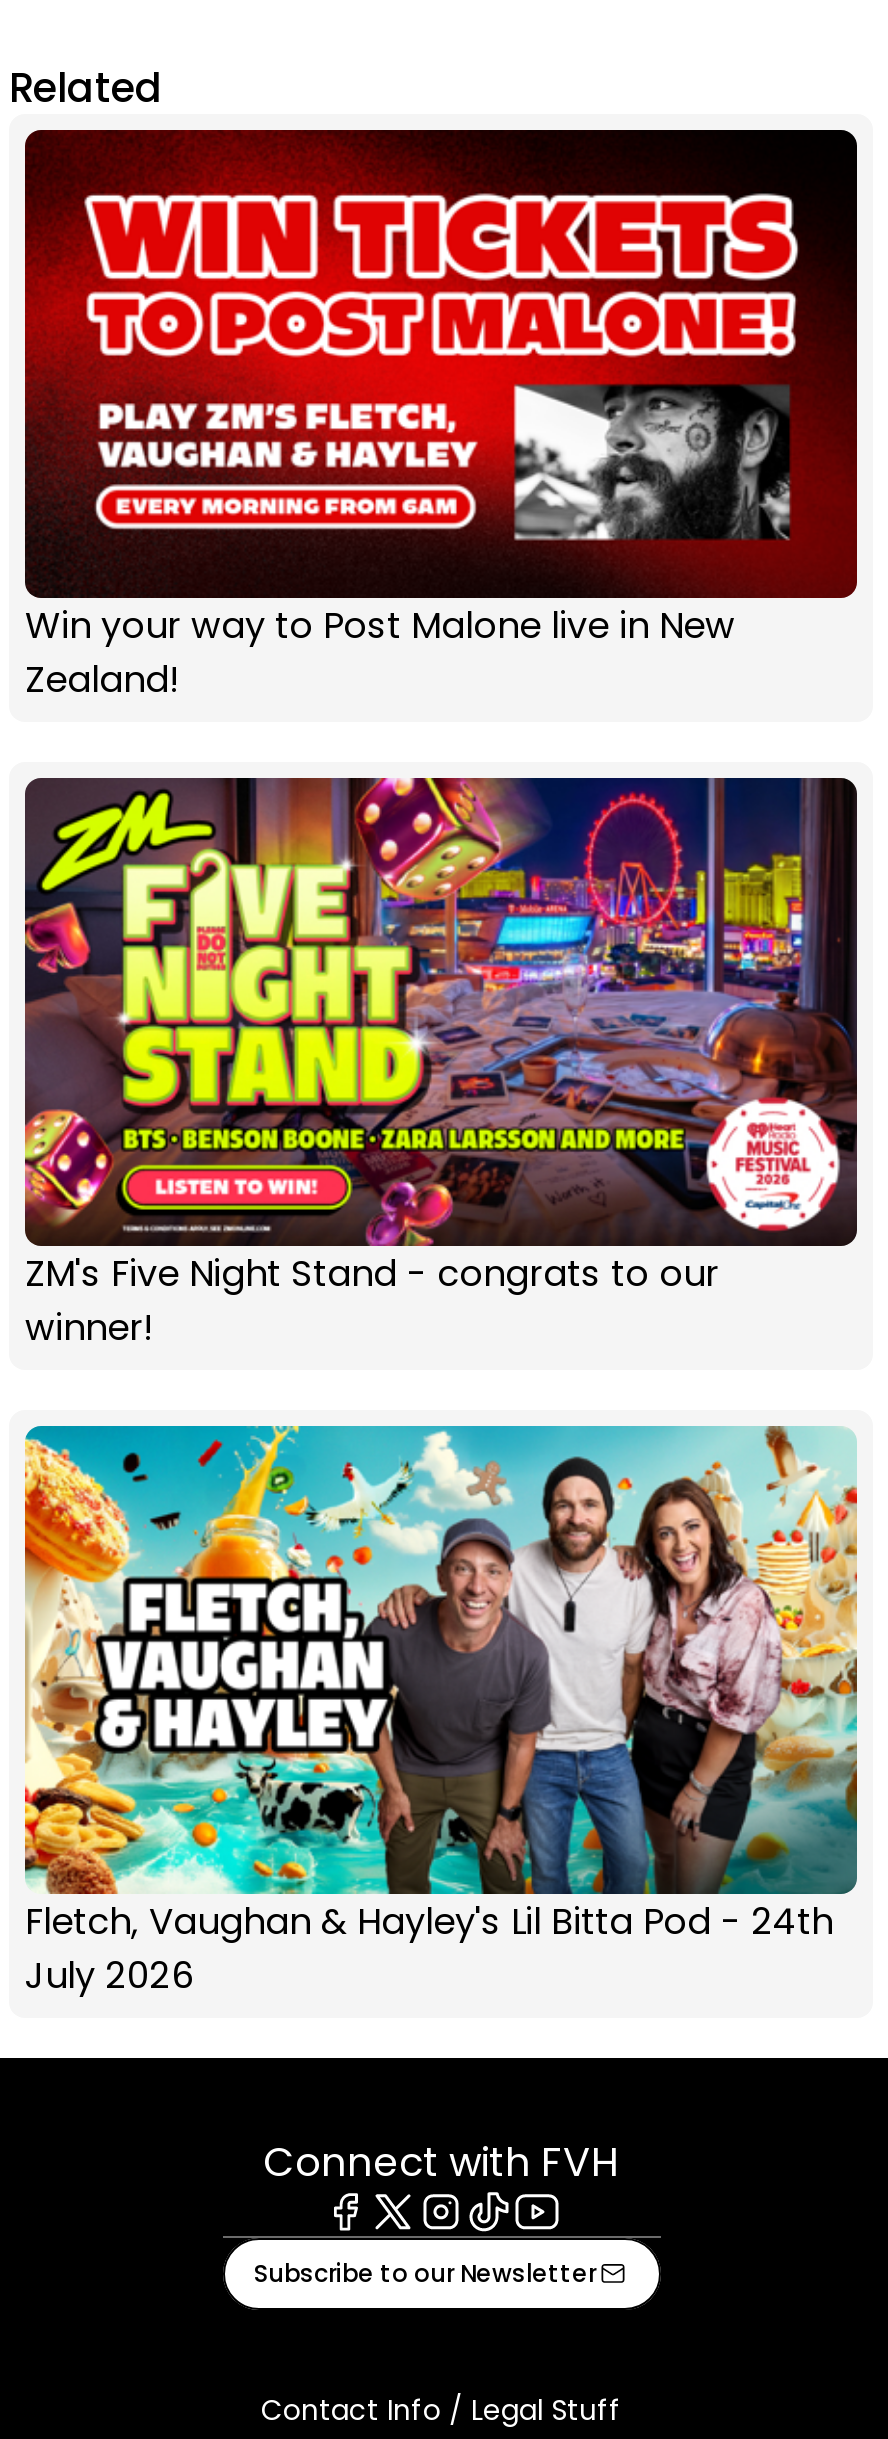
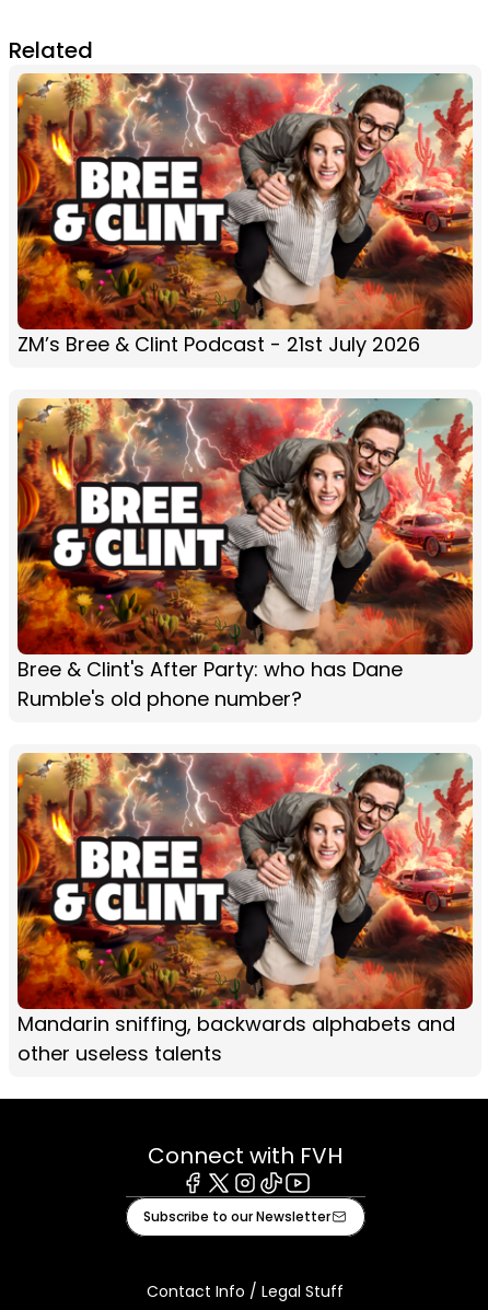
[23,128,859,703] [image] | Win your way to Post Malone live in New | Zealand! -> [16,72,474,358] [image] | ZM’s Bree & Clint Podcast - 21st July 2026
[23,776,859,1351] [image] | ZM's Five Night Stand - congrats to our | winner! -> [16,397,474,712] [image] | Bree & Clint's After Party: who has Dane | Rumble's old phone number?
[23,1424,859,1999] [image] | Fletch, Vaughan & Hayley's Lil Bitta Pod - 24th | July 2026 -> [16,752,474,1067] [image] | Mandarin sniffing, backwards alphabets and | other useless talents

